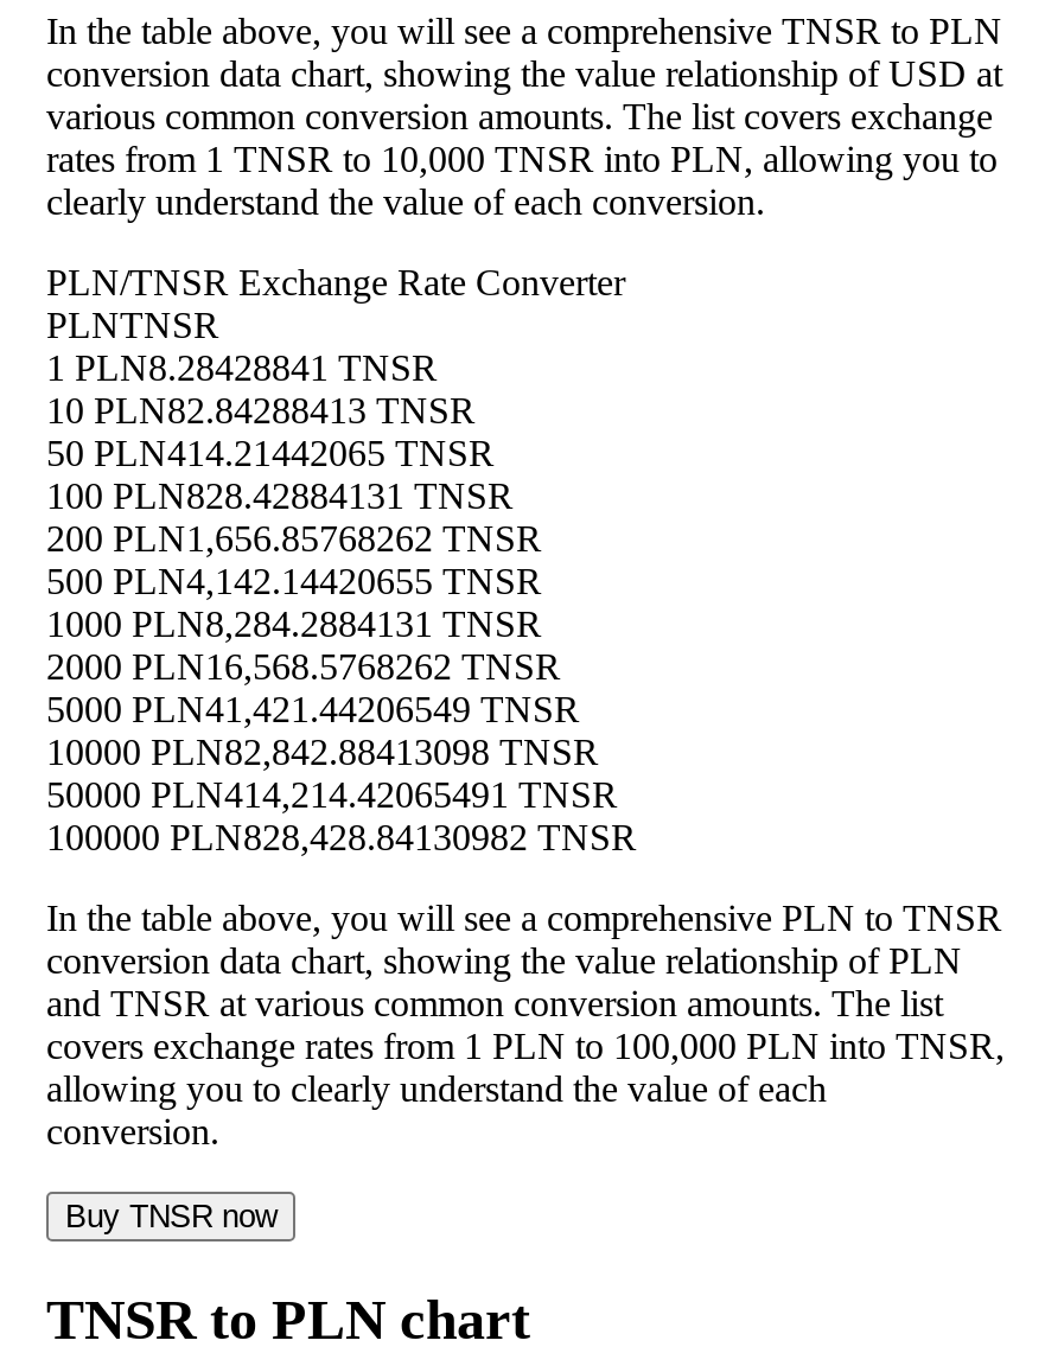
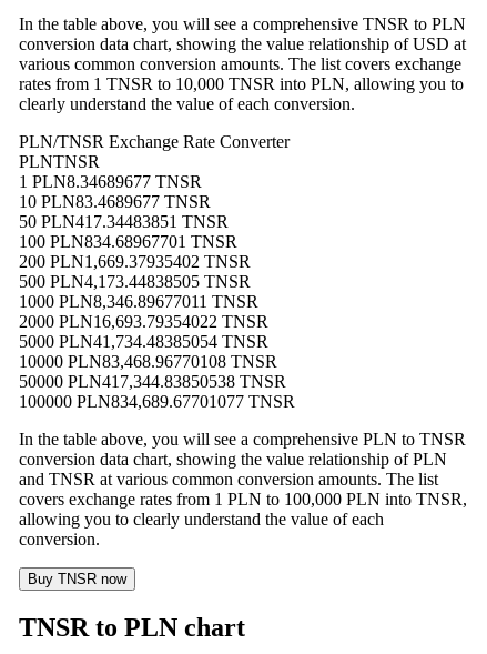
[46,349,438,389] 1 PLN8.28428841 TNSR -> [19,173,202,192] 1 PLN8.34689677 TNSR
[46,391,476,432] 10 PLN82.84288413 TNSR -> [19,193,211,212] 10 PLN83.4689677 TNSR
[46,434,495,474] 50 PLN414.21442065 TNSR -> [19,213,229,232] 50 PLN417.34483851 TNSR
[46,477,514,517] 100 PLN828.42884131 TNSR -> [19,233,237,251] 100 PLN834.68967701 TNSR
[46,519,542,560] 200 PLN1,656.85768262 TNSR -> [19,253,251,271] 200 PLN1,669.37935402 TNSR
[46,562,542,602] 500 PLN4,142.14420655 TNSR -> [19,273,251,291] 500 PLN4,173.44838505 TNSR
[46,605,542,645] 1000 PLN8,284.2884131 TNSR -> [19,293,258,311] 1000 PLN8,346.89677011 TNSR
[46,647,561,688] 2000 PLN16,568.5768262 TNSR -> [19,313,268,331] 2000 PLN16,693.79354022 TNSR
[46,690,580,730] 5000 PLN41,421.44206549 TNSR -> [19,333,268,351] 5000 PLN41,734.48385054 TNSR
[46,733,599,773] 10000 PLN82,842.88413098 TNSR -> [19,353,277,371] 10000 PLN83,468.96770108 TNSR
[46,775,618,816] 50000 PLN414,214.42065491 TNSR -> [19,373,286,391] 50000 PLN417,344.83850538 TNSR
[46,818,637,858] 100000 PLN828,428.84130982 TNSR -> [19,393,295,411] 100000 PLN834,689.67701077 TNSR

